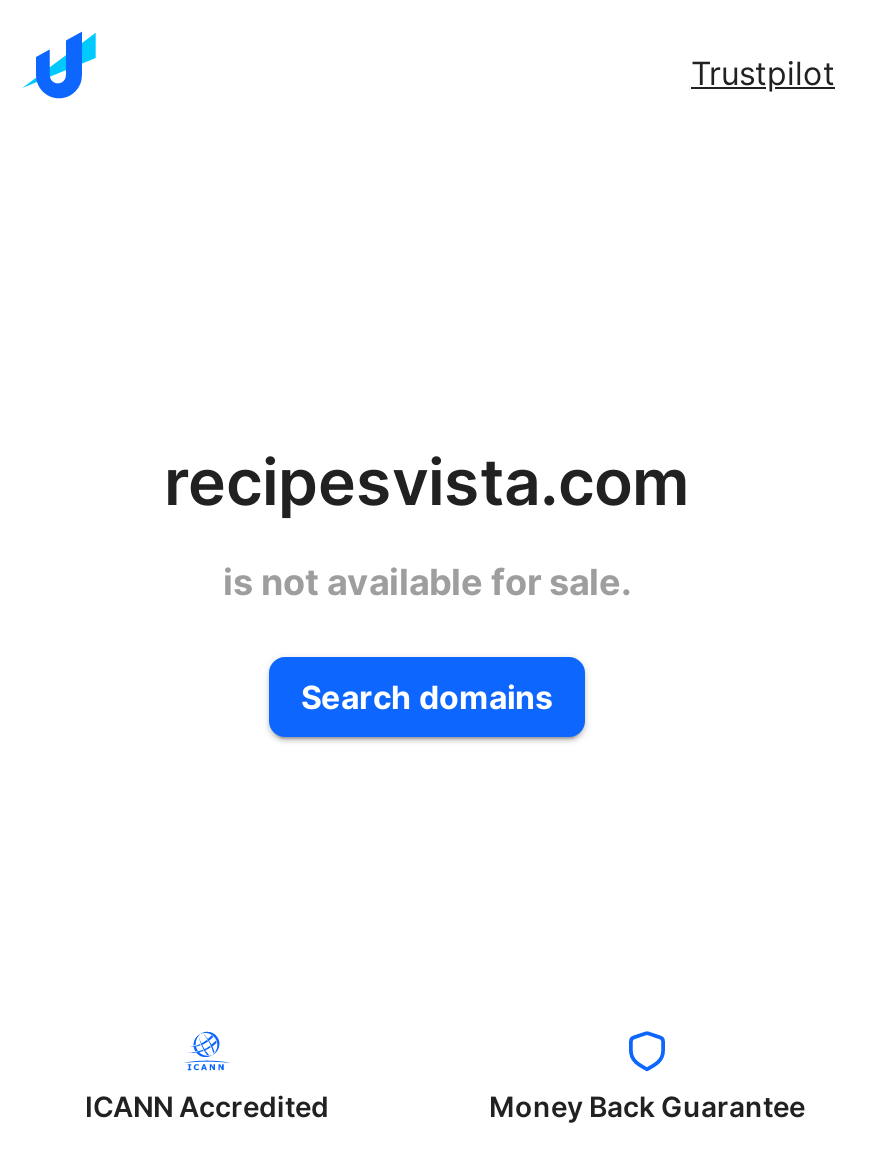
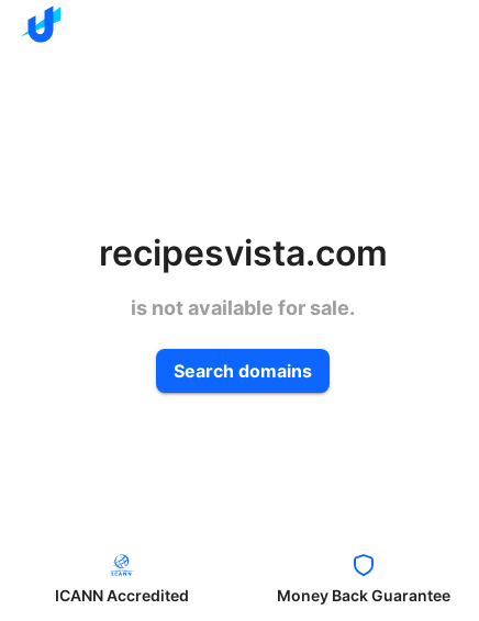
[691,53,835,93] Trustpilot -> none

